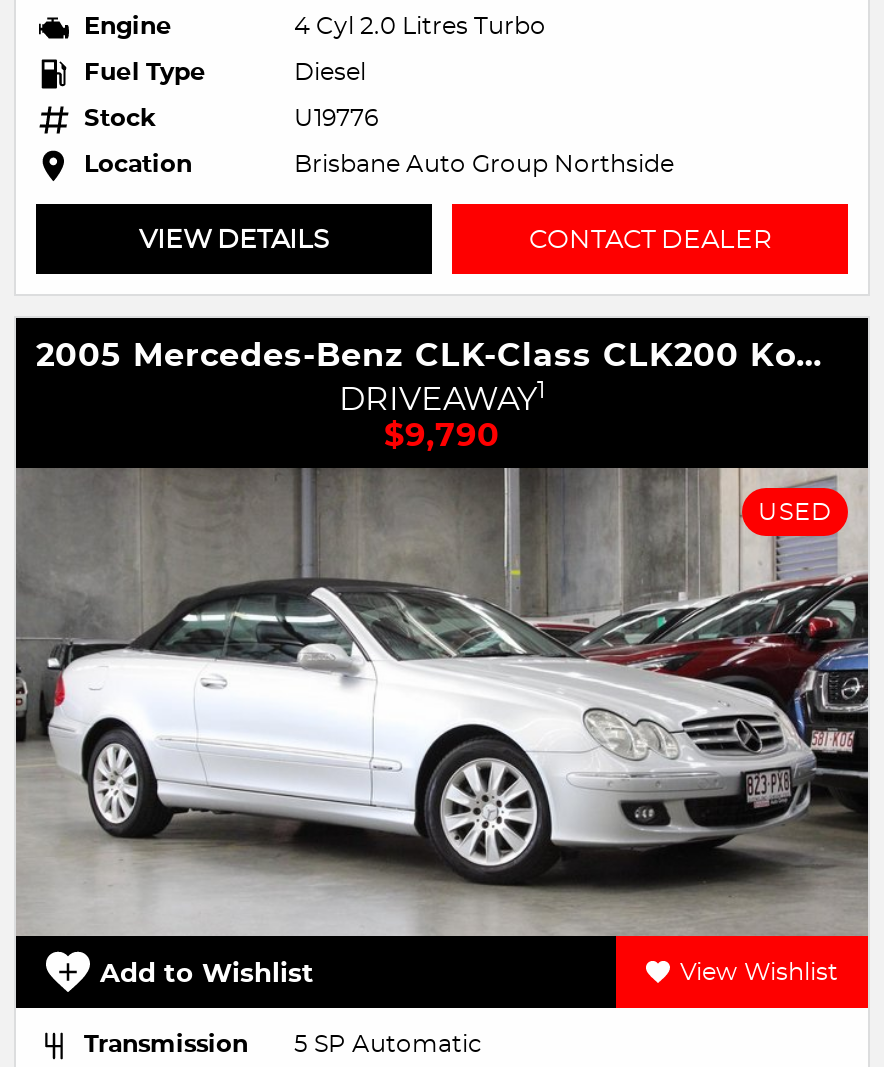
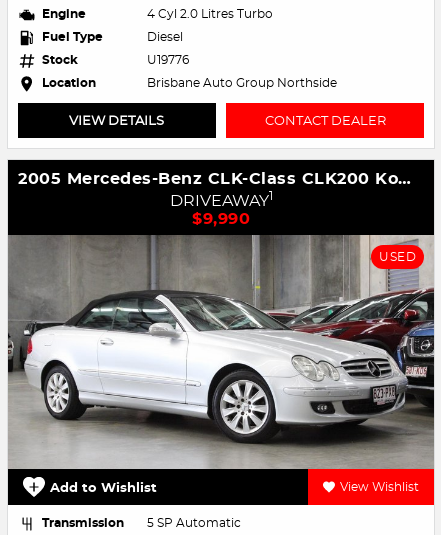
[384,416,500,454] $9,790 -> [192,209,250,228] $9,990

